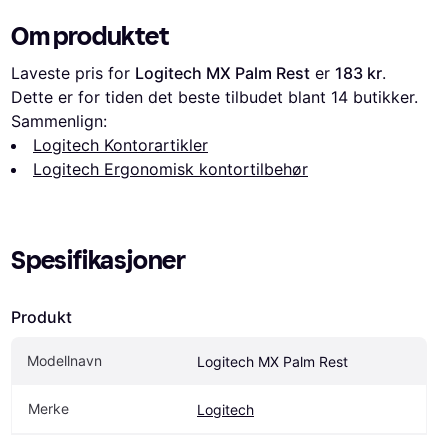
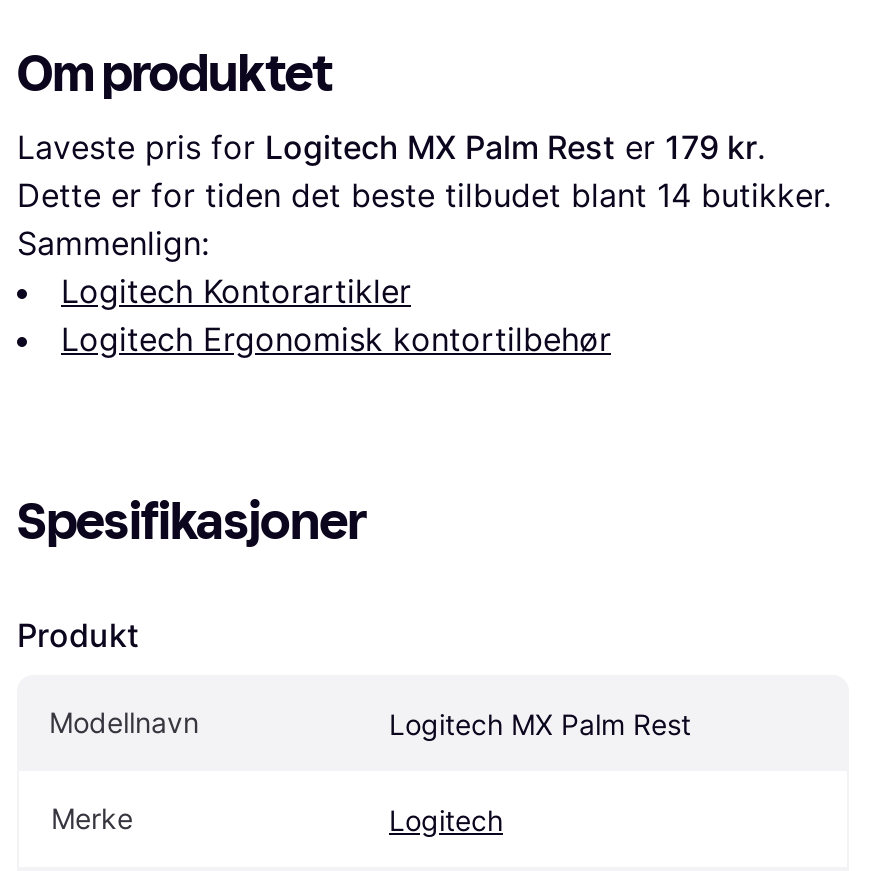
[11,63,386,83] Laveste pris for Logitech MX Palm Rest er 183 kr. -> [17,127,765,167] Laveste pris for Logitech MX Palm Rest er 179 kr.

